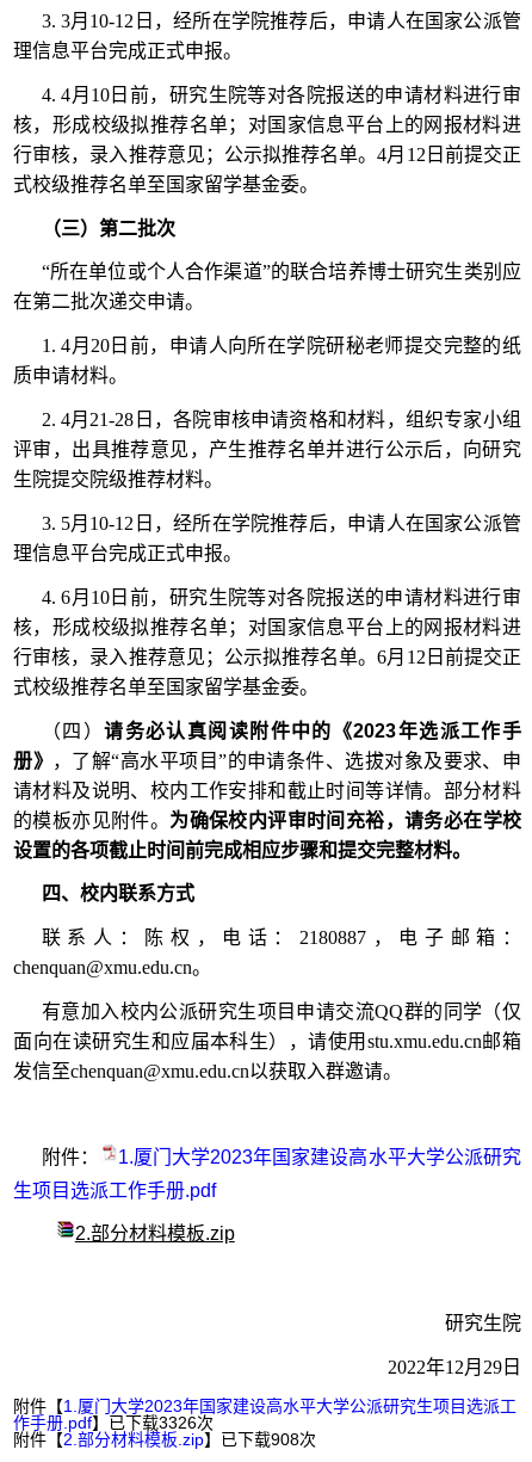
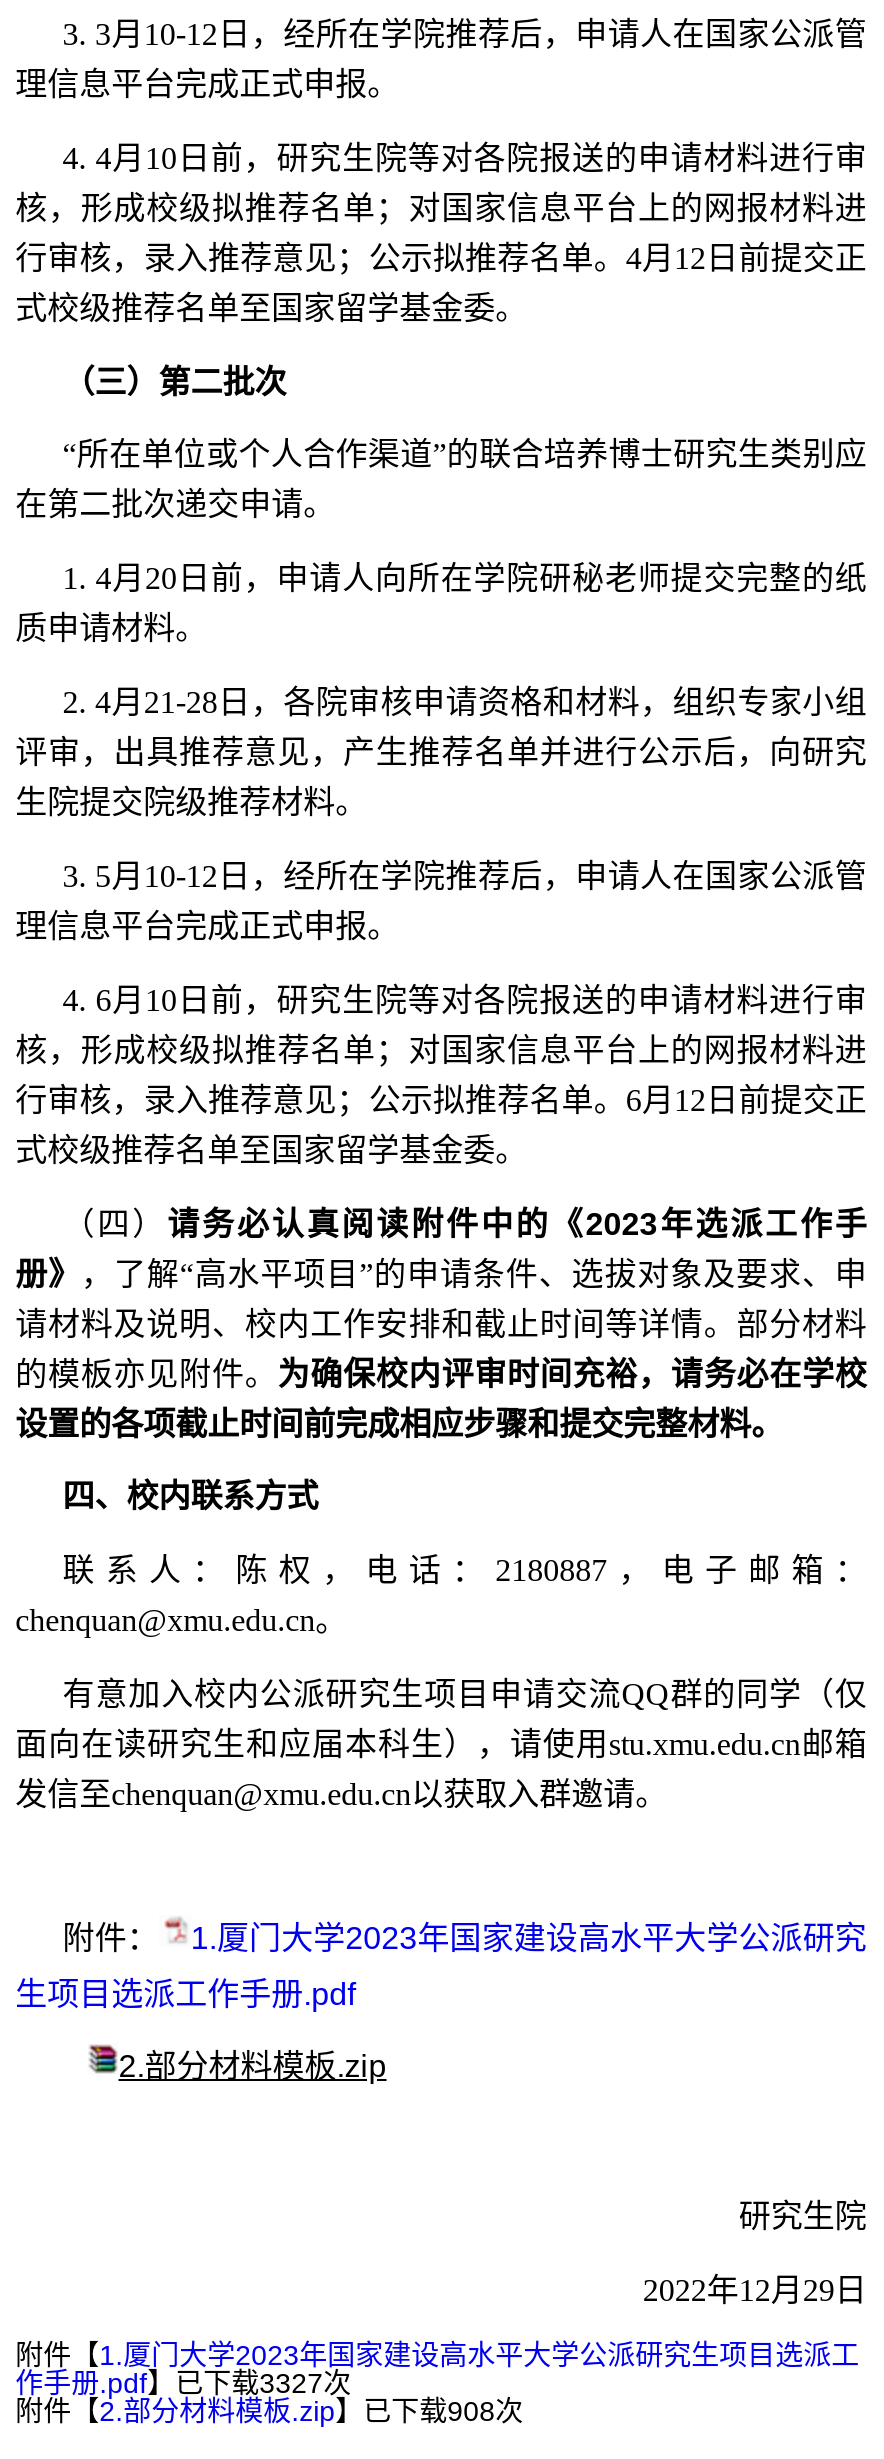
[13,1412,214,1432] 作手册.pdf】已下载3326次 -> [15,2366,351,2398] 作手册.pdf】已下载3327次

